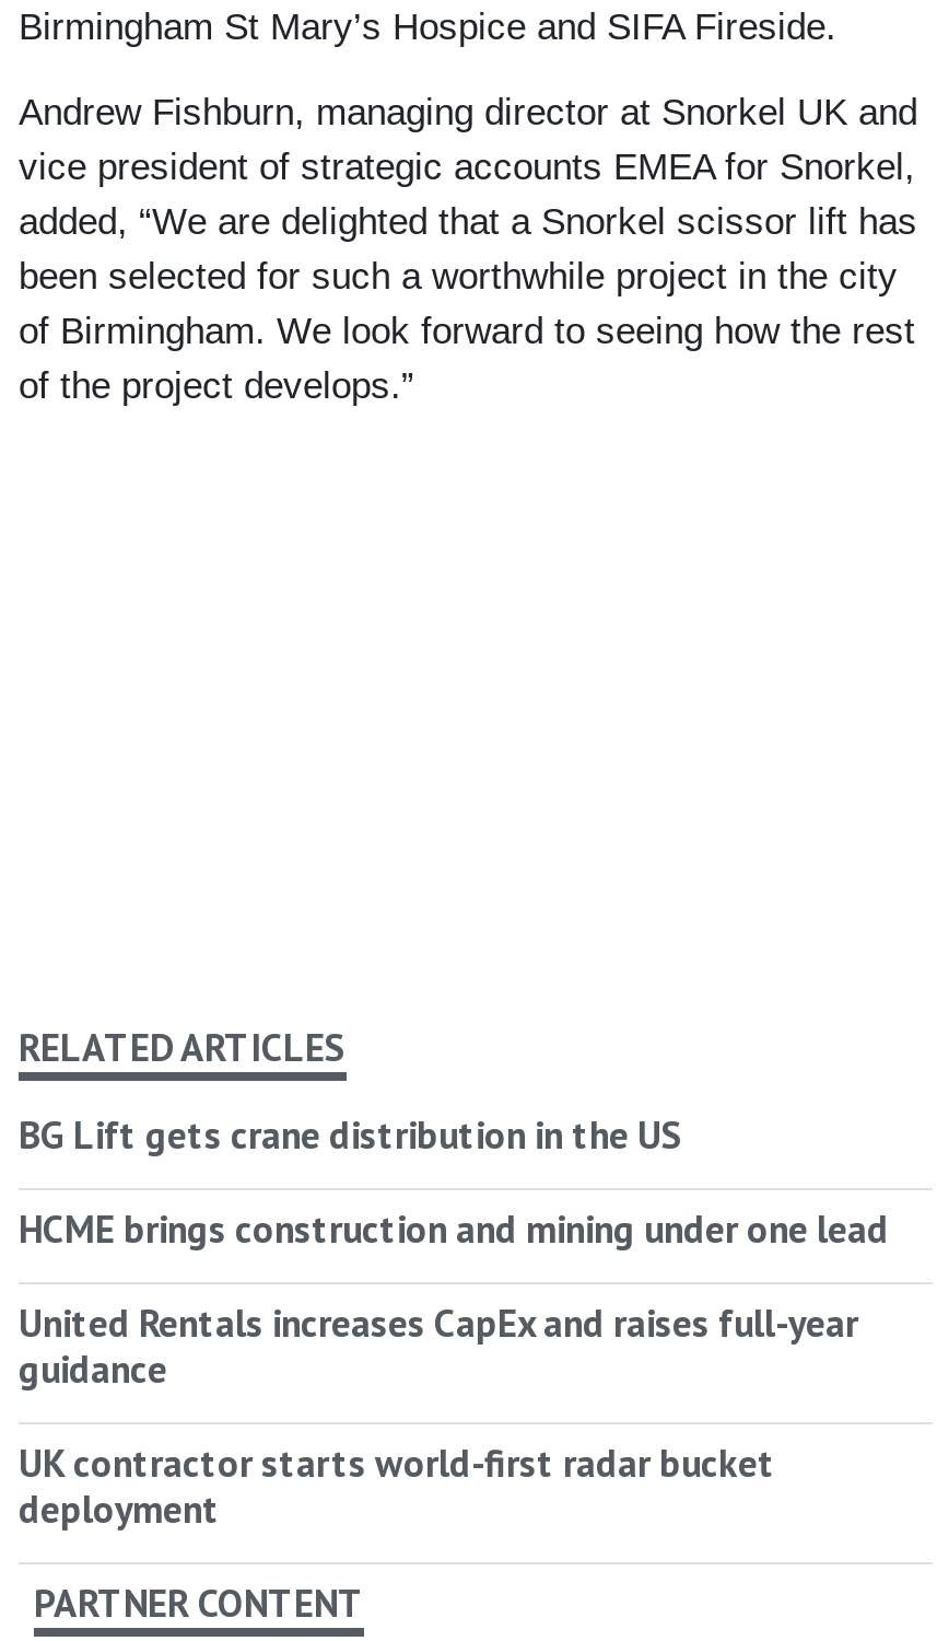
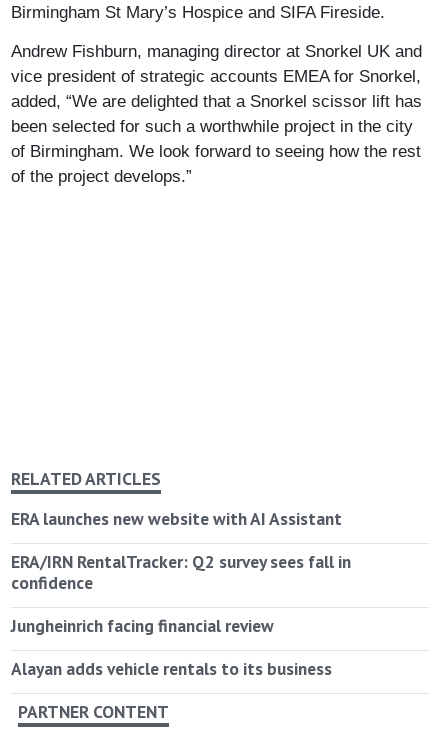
[19,1110,683,1160] BG Lift gets crane distribution in the US -> [11,507,342,530] ERA launches new website with AI Assistant
[19,1204,889,1254] HCME brings construction and mining under one lead -> [11,550,351,594] ERA/IRN RentalTracker: Q2 survey sees fall in | confidence
[19,1298,858,1394] United Rentals increases CapEx and raises full-year | guidance -> [11,614,274,637] Jungheinrich facing financial review
[19,1438,775,1534] UK contractor starts world-first radar bucket | deployment -> [11,657,332,680] Alayan adds vehicle rentals to its business

